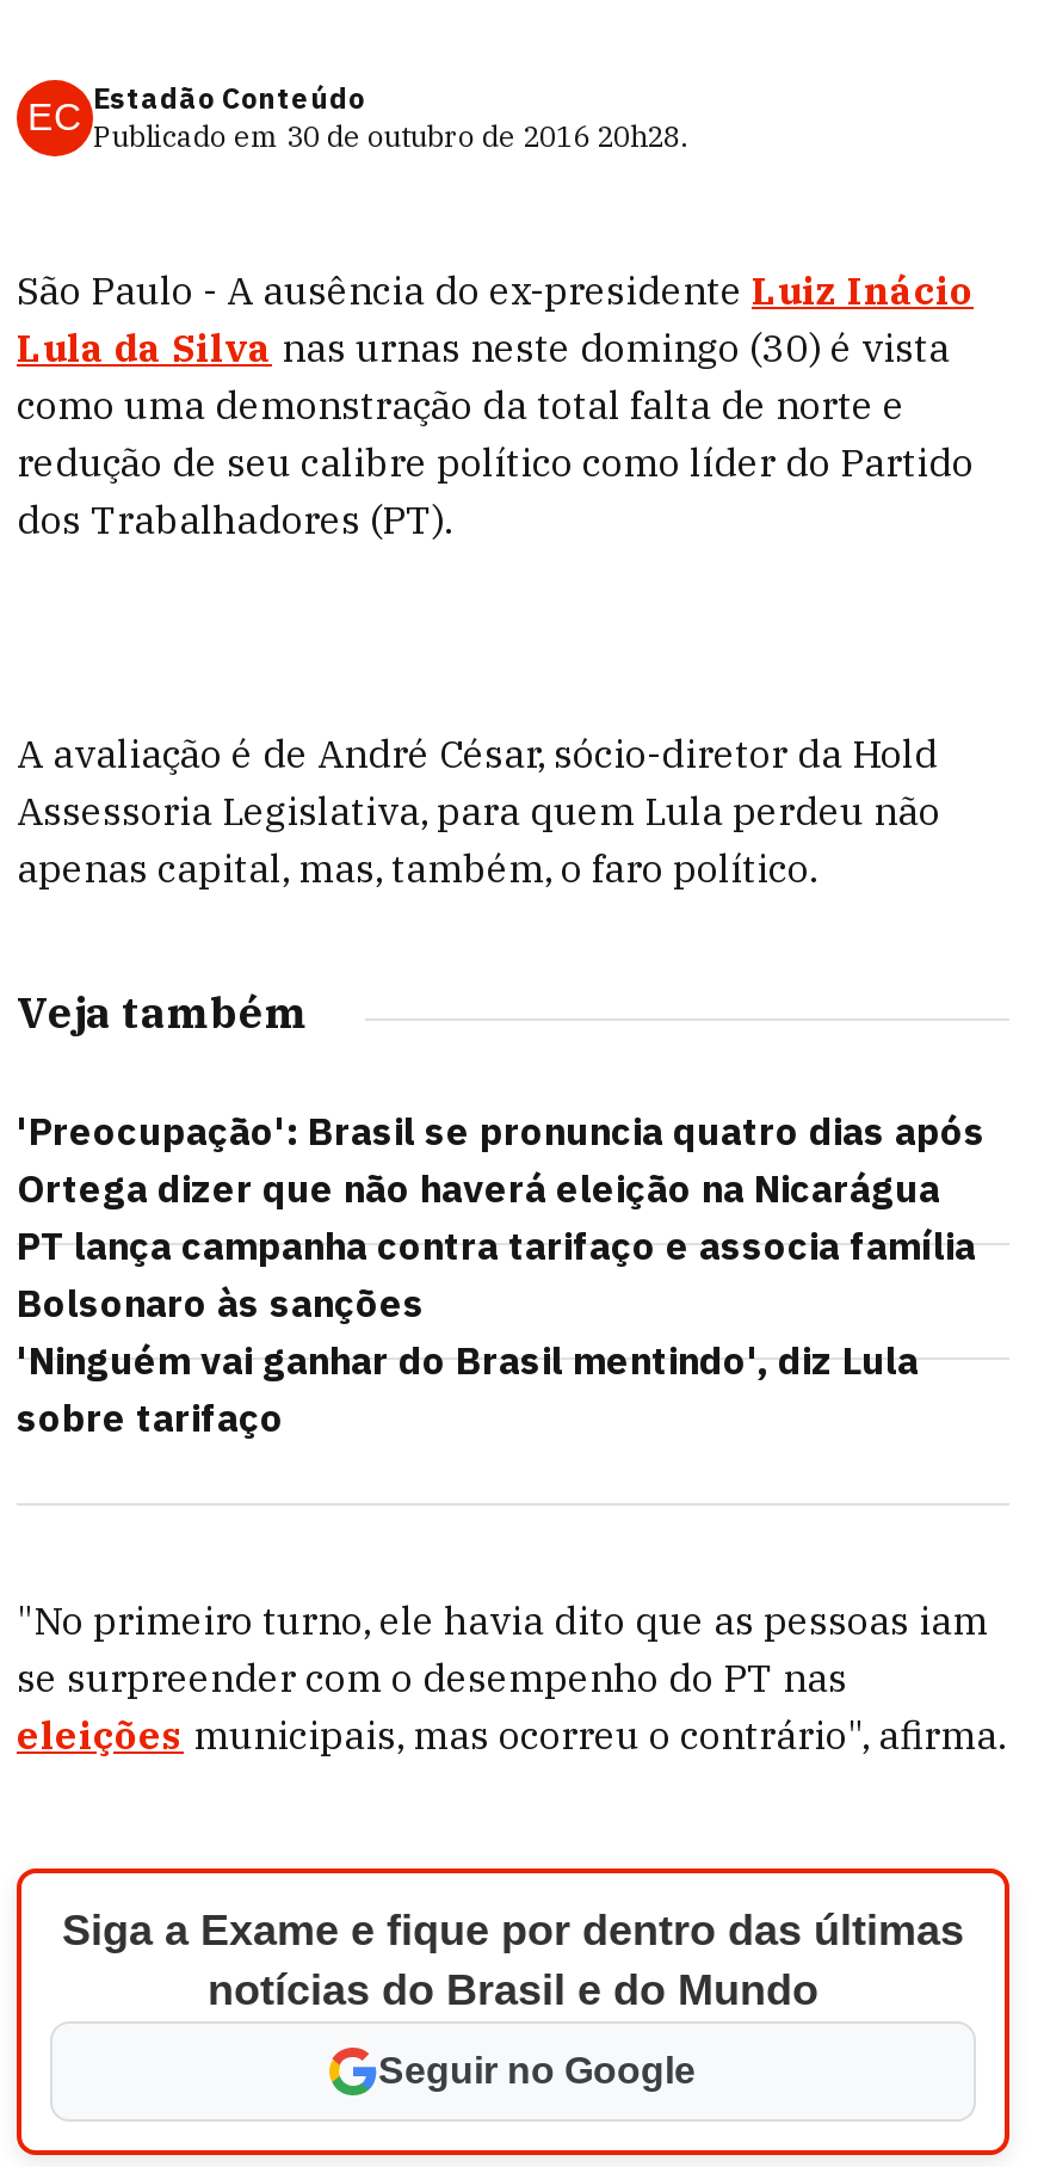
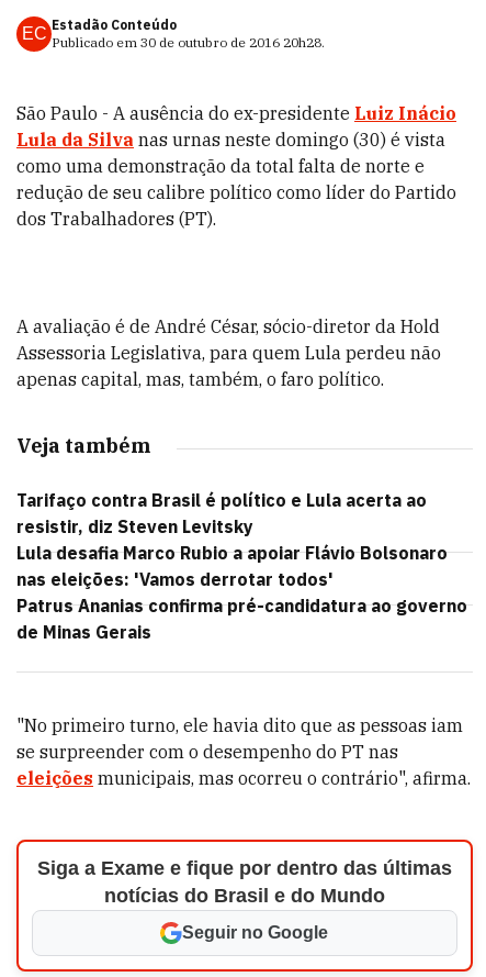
[17,1107,986,1441] 'Preocupação': Brasil se pronuncia quatro dias após | Ortega dizer que não haverá eleição na Nicarágua | PT lança campanha contra tarifaço e associa família | Bolsonaro às sanções | 'Ninguém vai ganhar do Brasil mentindo', diz Lula | sobre tarifaço -> [16,489,467,643] Tarifaço contra Brasil é político e Lula acerta ao | resistir, diz Steven Levitsky | Lula desafia Marco Rubio a apoiar Flávio Bolsonaro | nas eleições: 'Vamos derrotar todos' | Patrus Ananias confirma pré-candidatura ao governo | de Minas Gerais

